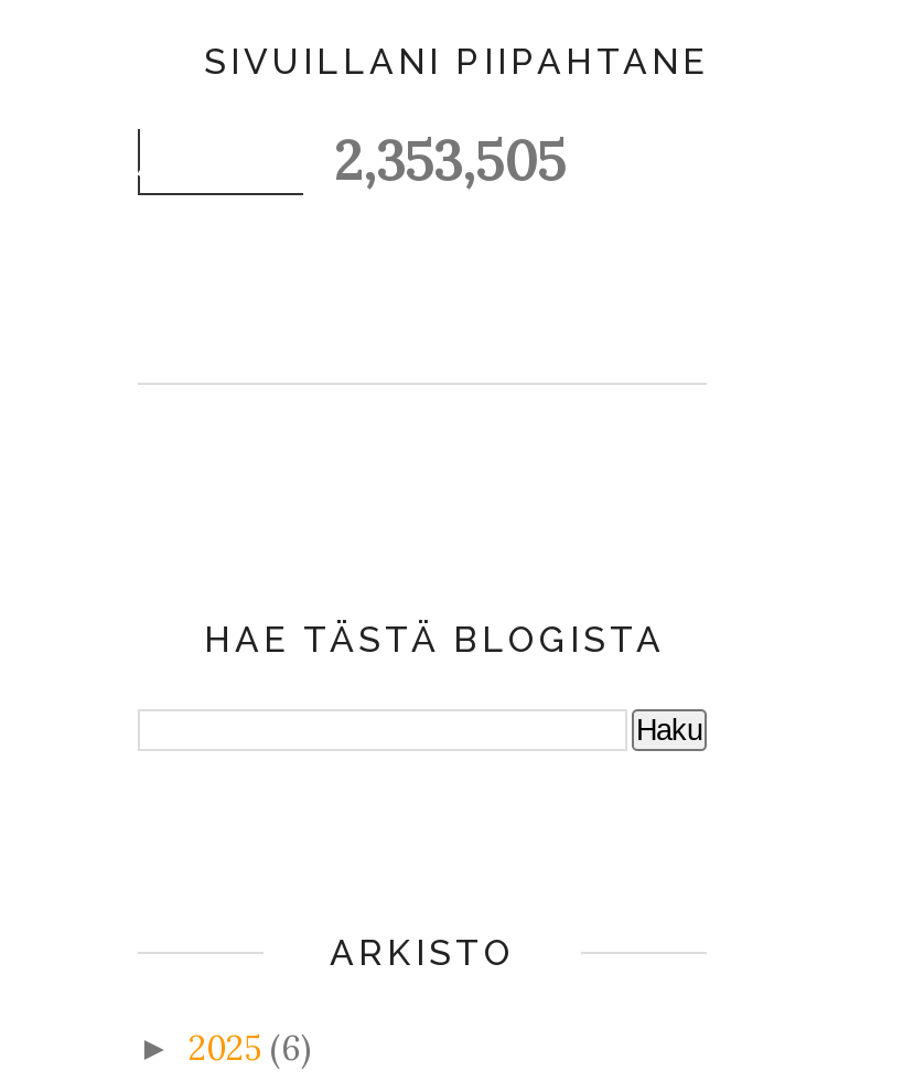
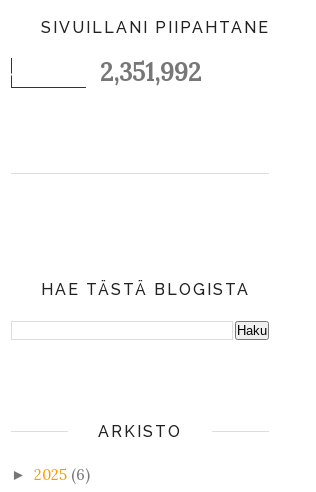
[334,127,566,196] 2,353,505 -> [100,57,201,88] 2,351,992

